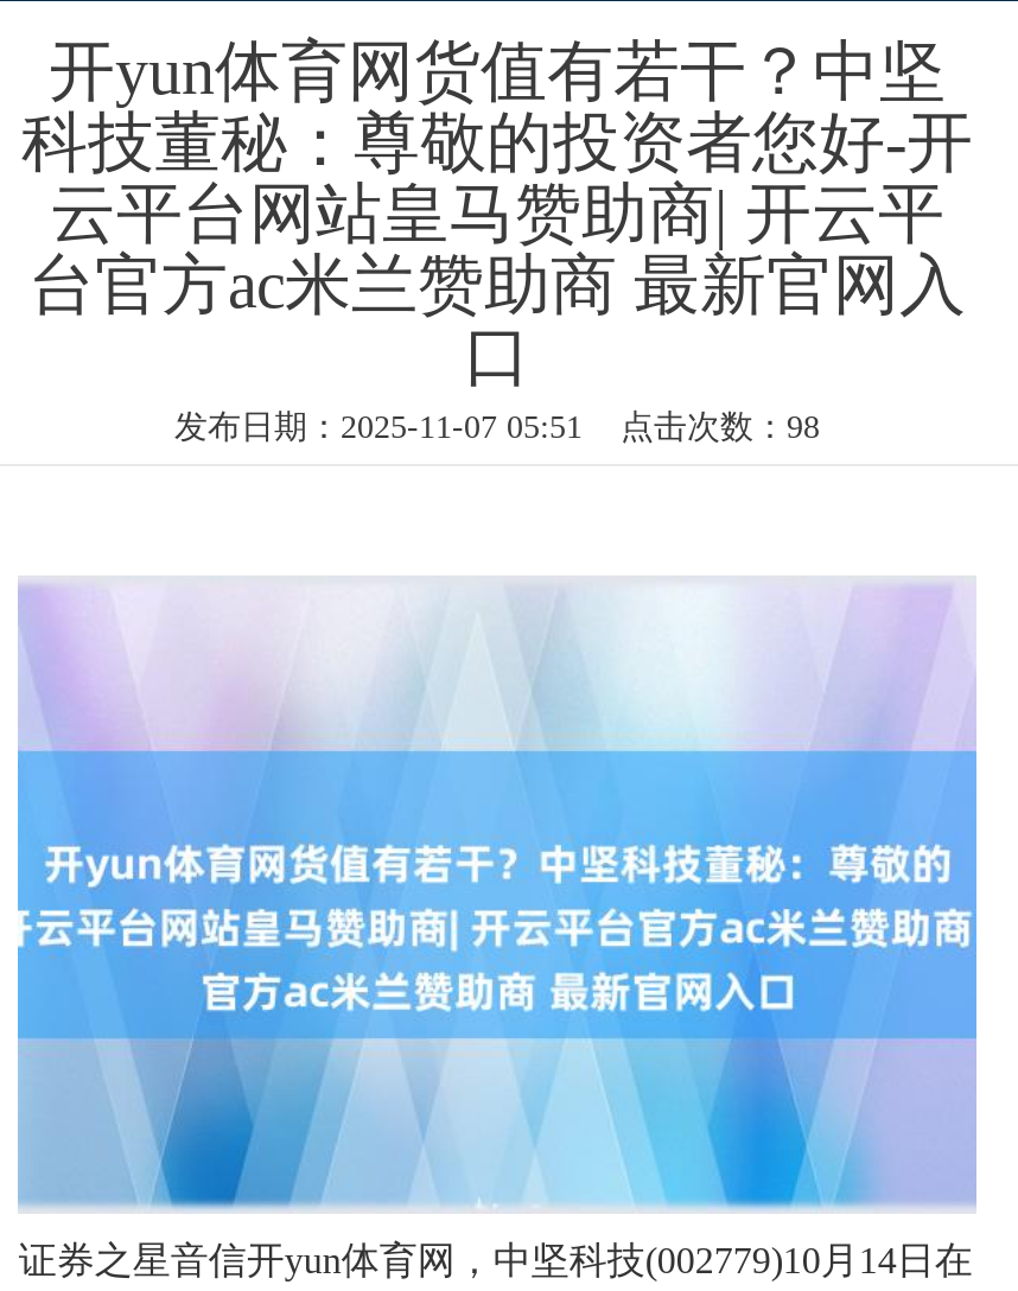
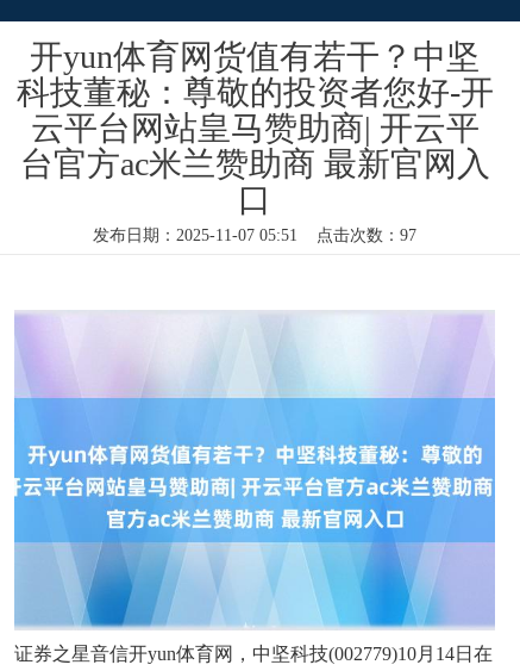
[174,409,820,445] 发布日期：2025-11-07 05:51 点击次数：98 -> [93,226,416,244] 发布日期：2025-11-07 05:51 点击次数：97

